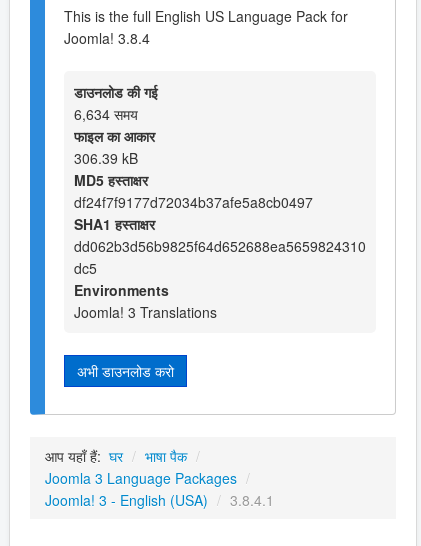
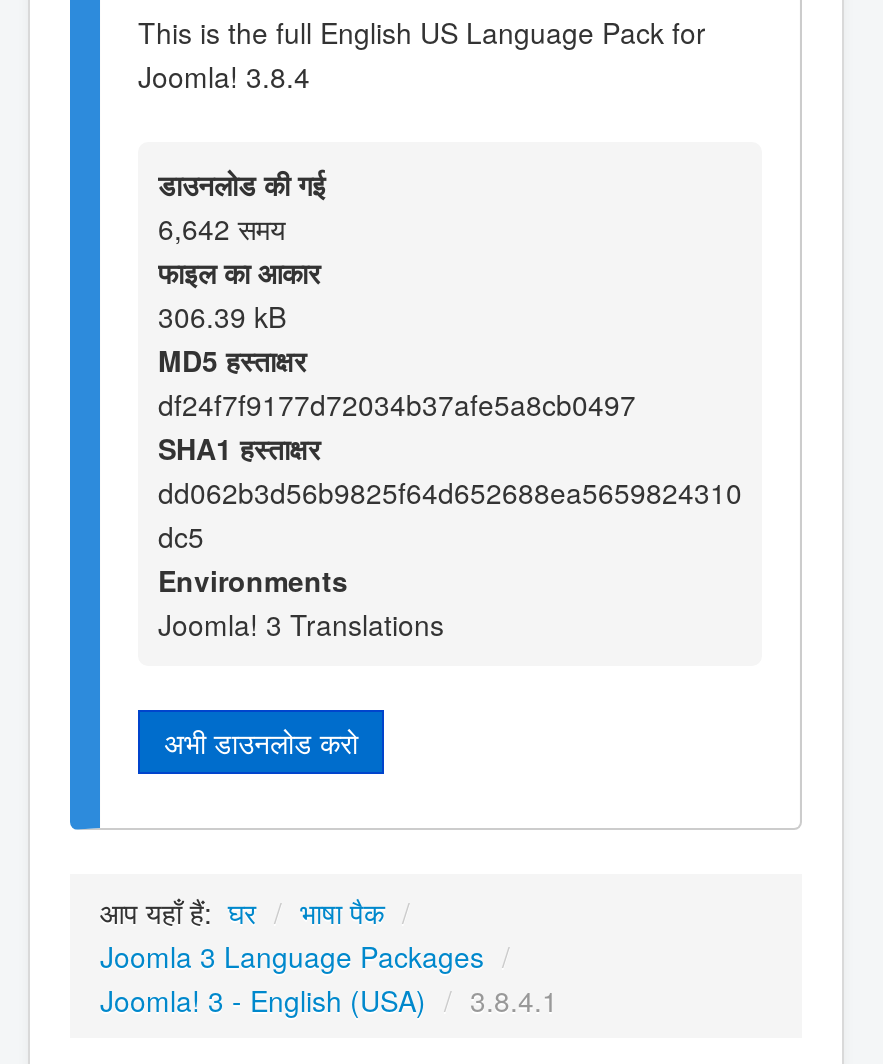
[74,104,138,124] 6,634 समय -> [158,208,286,248] 6,642 समय

